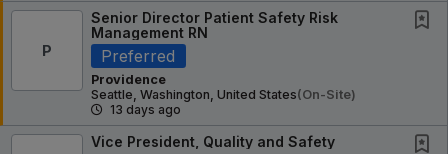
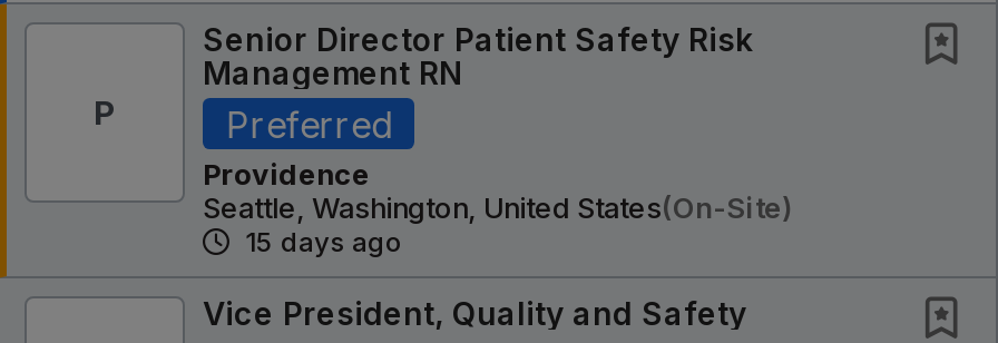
[107,102,181,117] 13 days ago -> [238,226,403,260] 15 days ago

